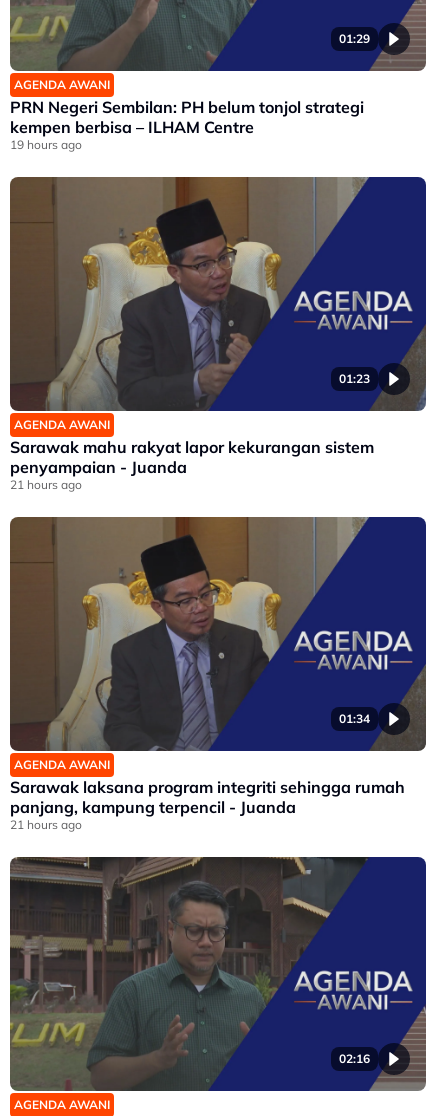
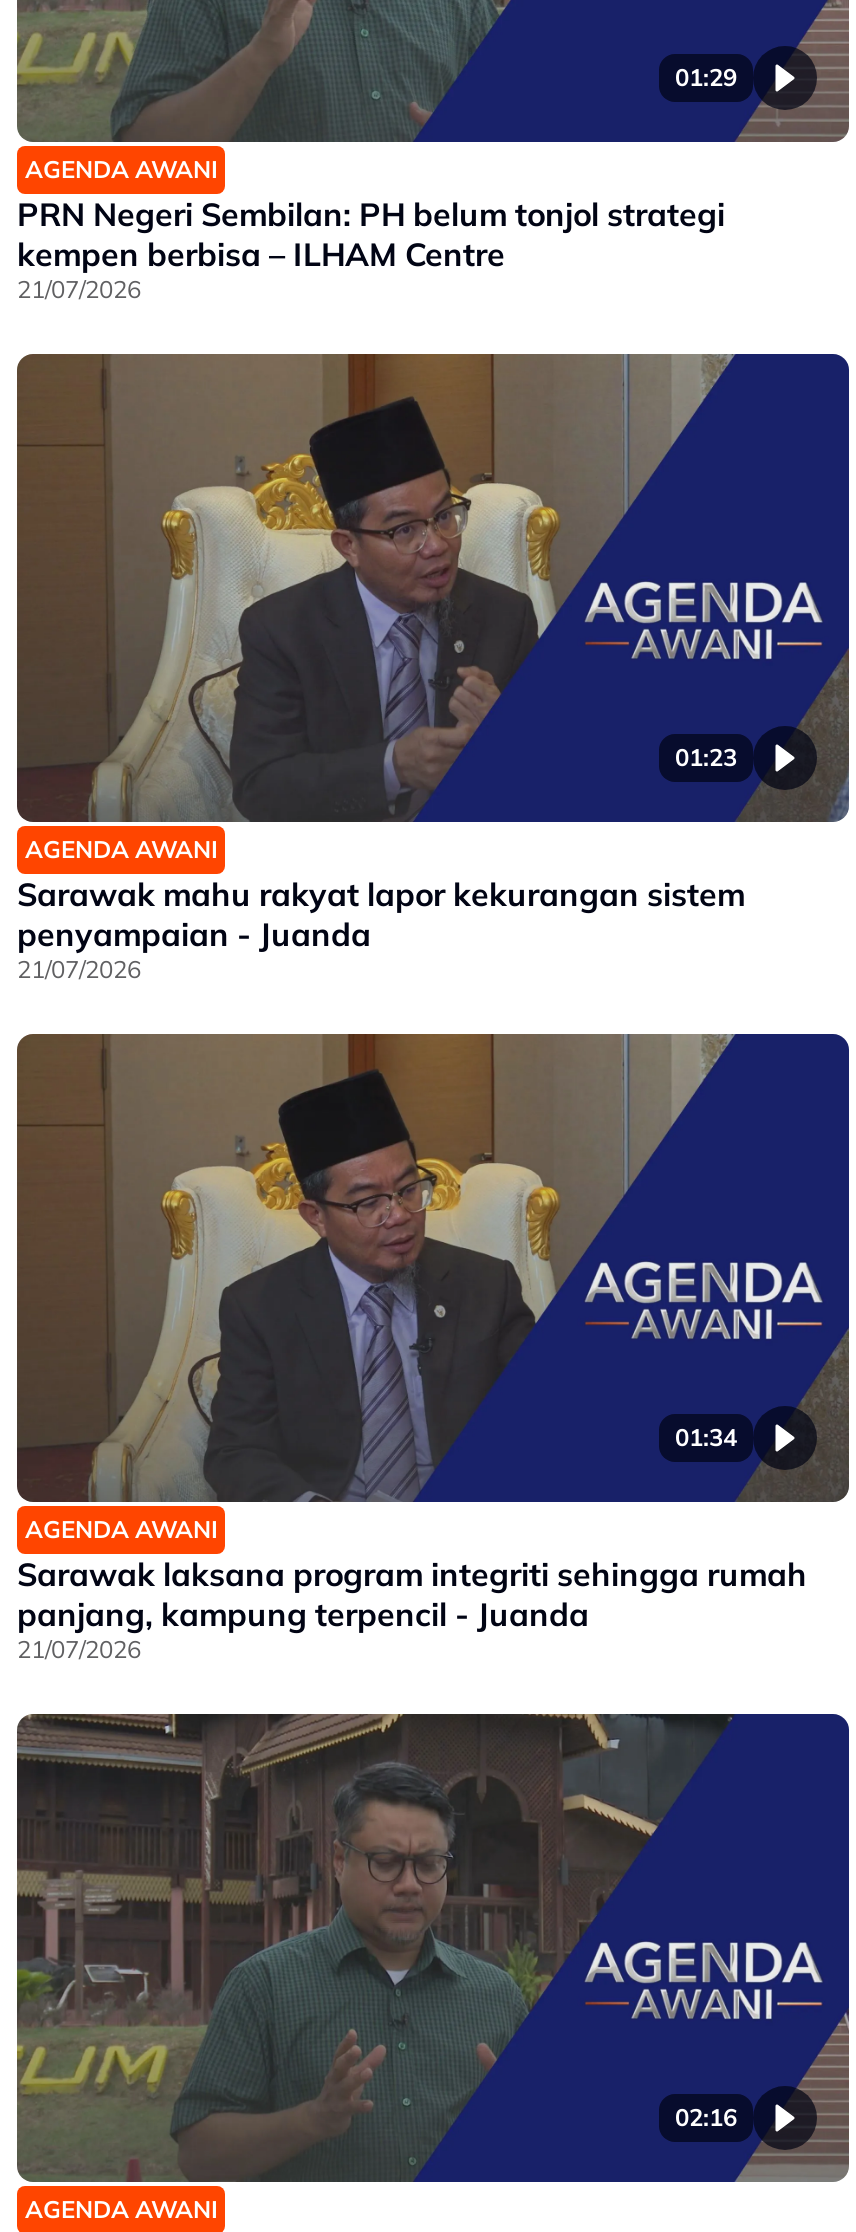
[10,137,82,152] 19 hours ago -> [17,274,141,304] 21/07/2026
[10,477,82,492] 21 hours ago -> [17,954,141,984] 21/07/2026
[10,817,82,832] 21 hours ago -> [17,1634,141,1664] 21/07/2026

